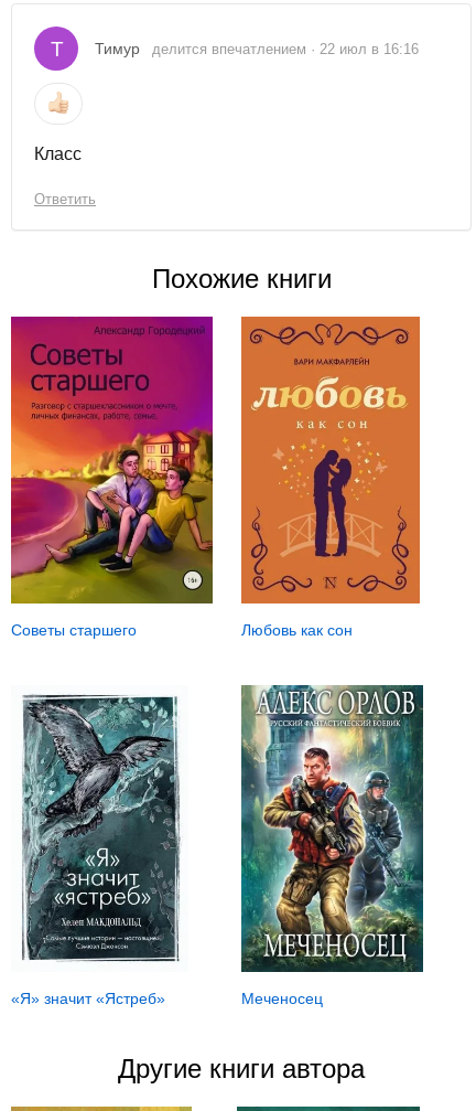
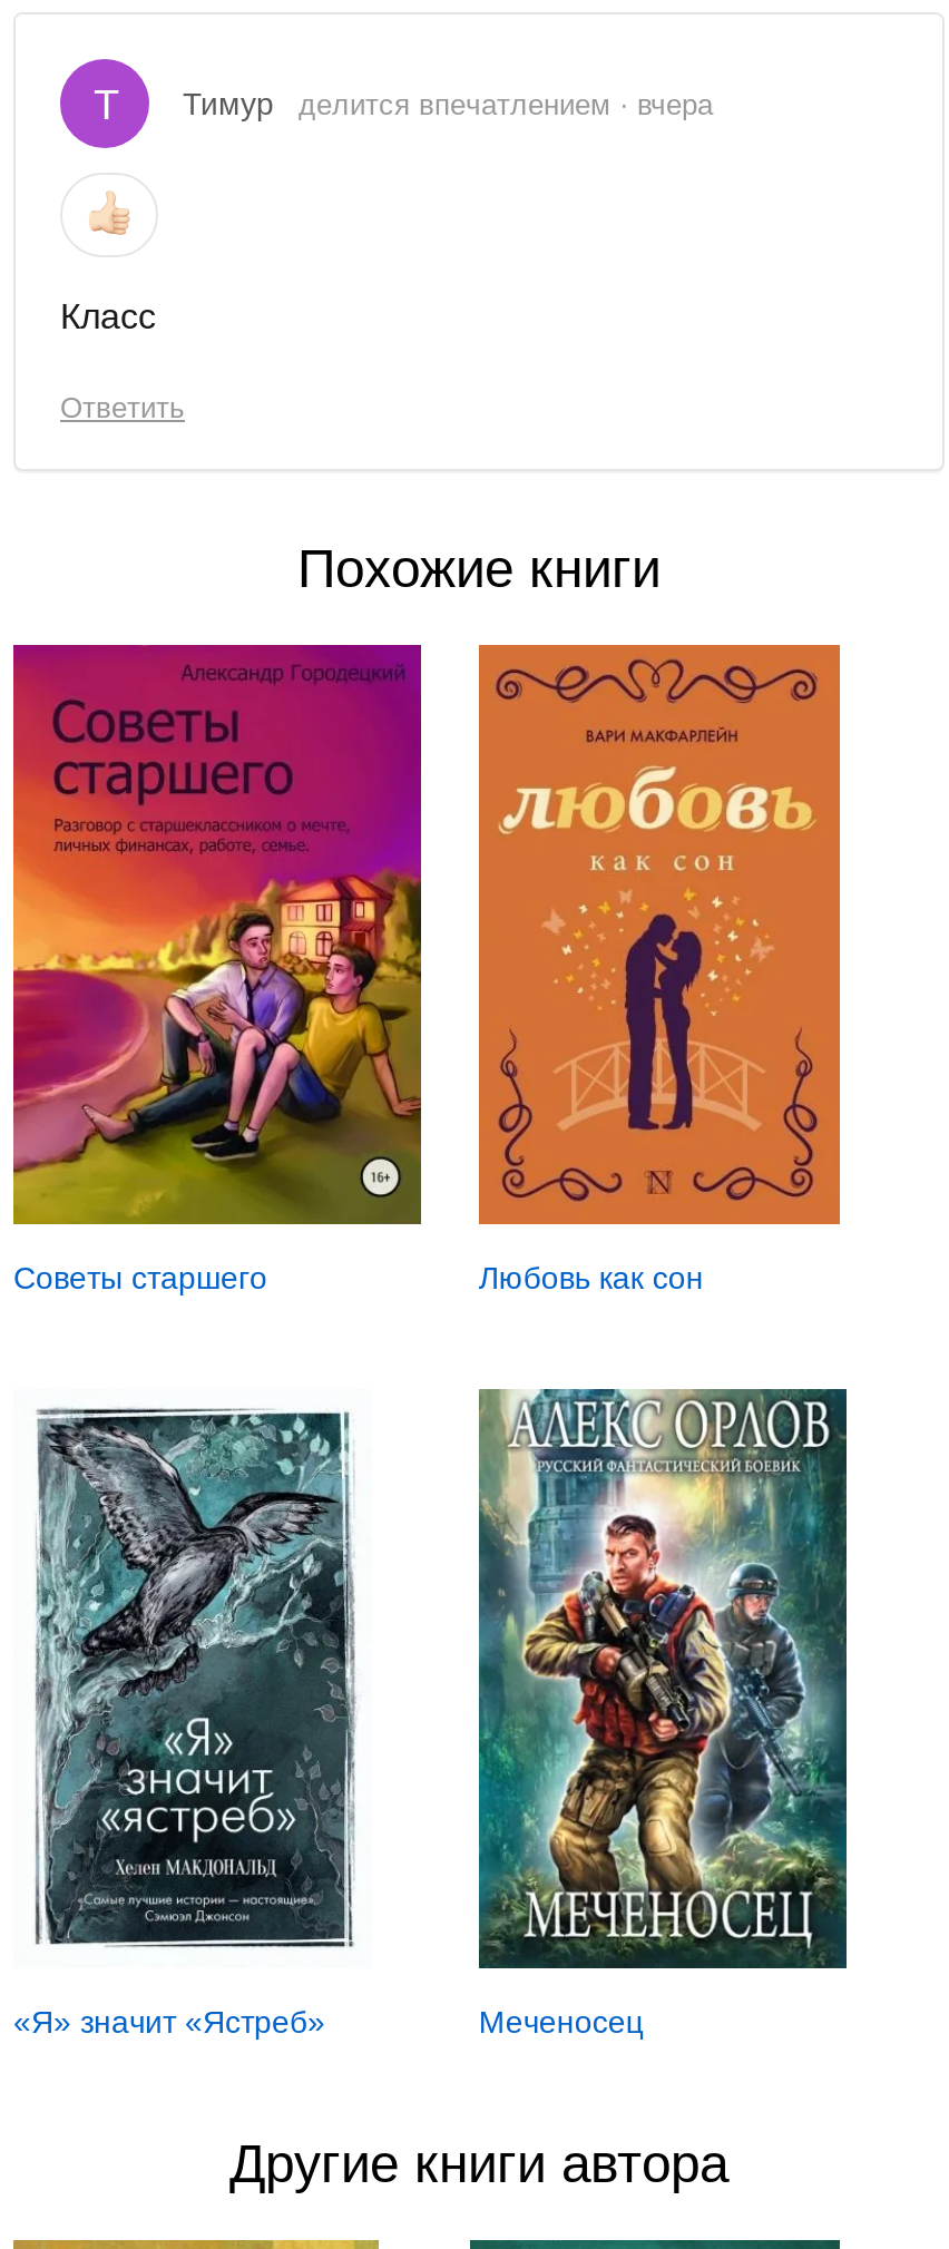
[152,40,419,57] делится впечатлением · 22 июл в 16:16 -> [299,87,713,121] делится впечатлением · вчера

